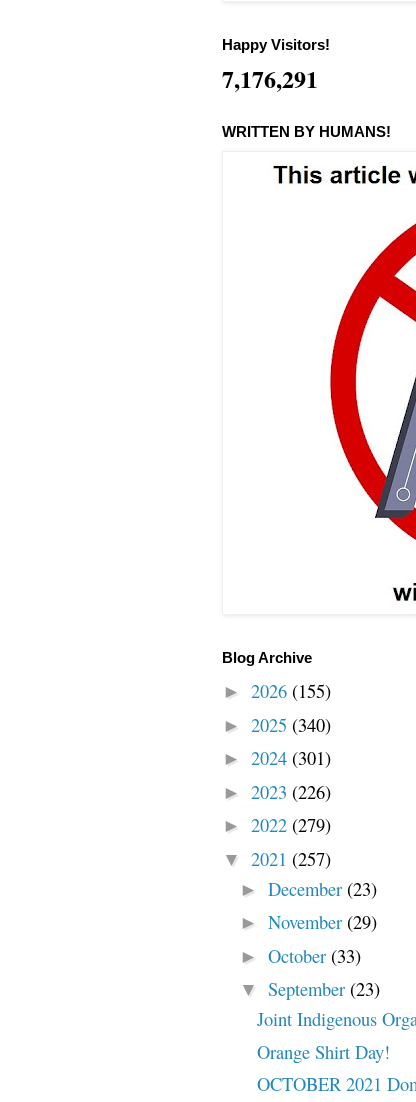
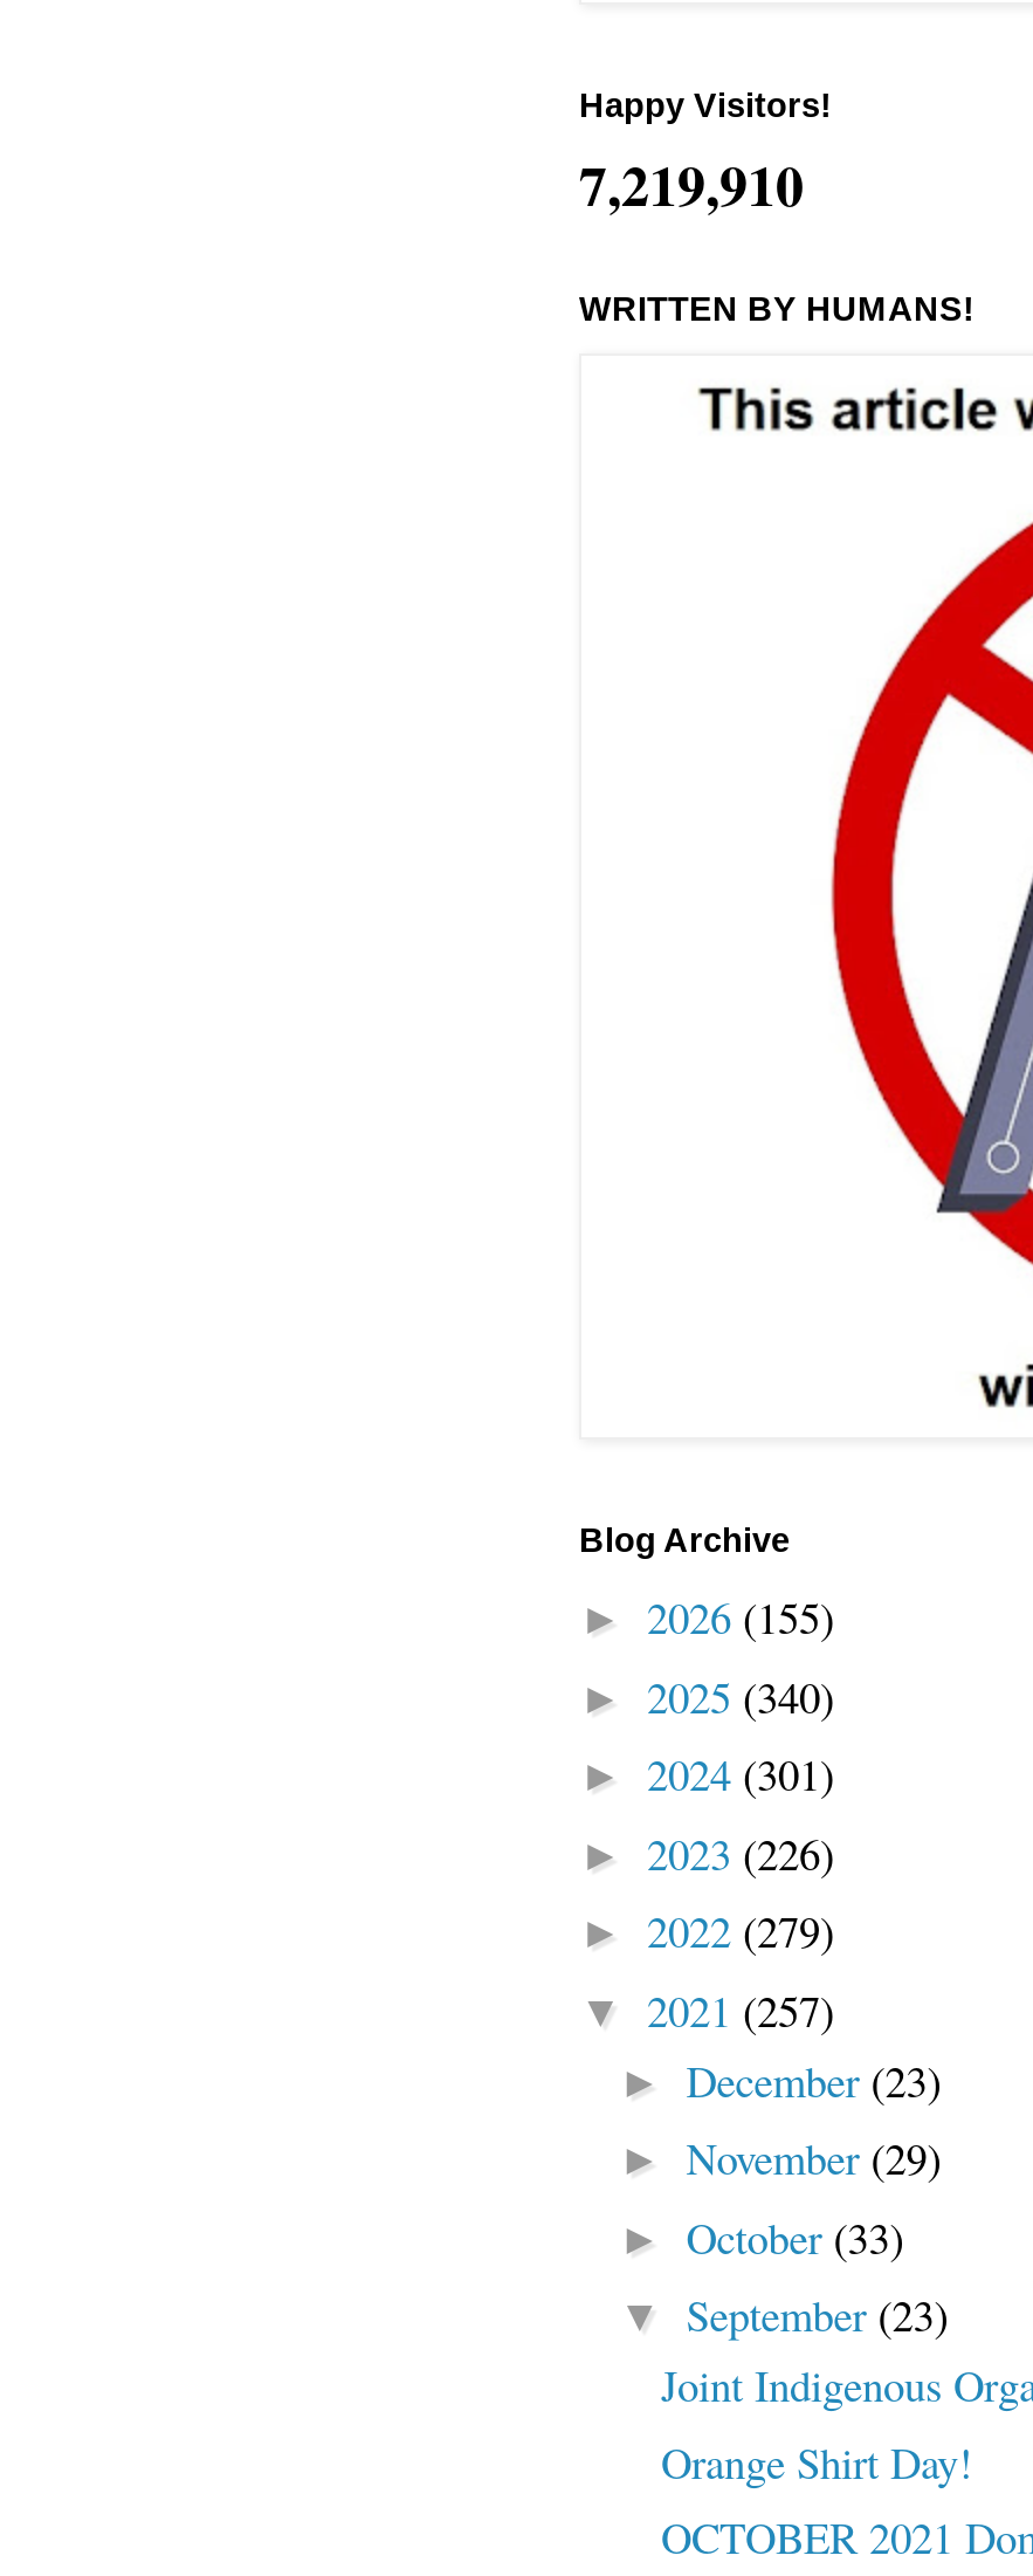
[222,61,318,96] 7,176,291 -> [579,142,804,224] 7,219,910

